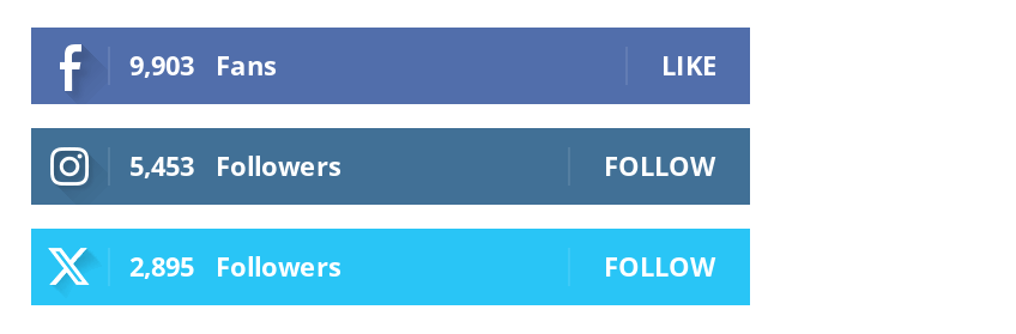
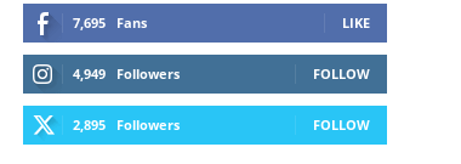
[129,48,276,84] 9,903 Fans -> [73,14,147,32] 7,695 Fans
[129,148,340,184] 5,453 Followers -> [73,65,180,83] 4,949 Followers

